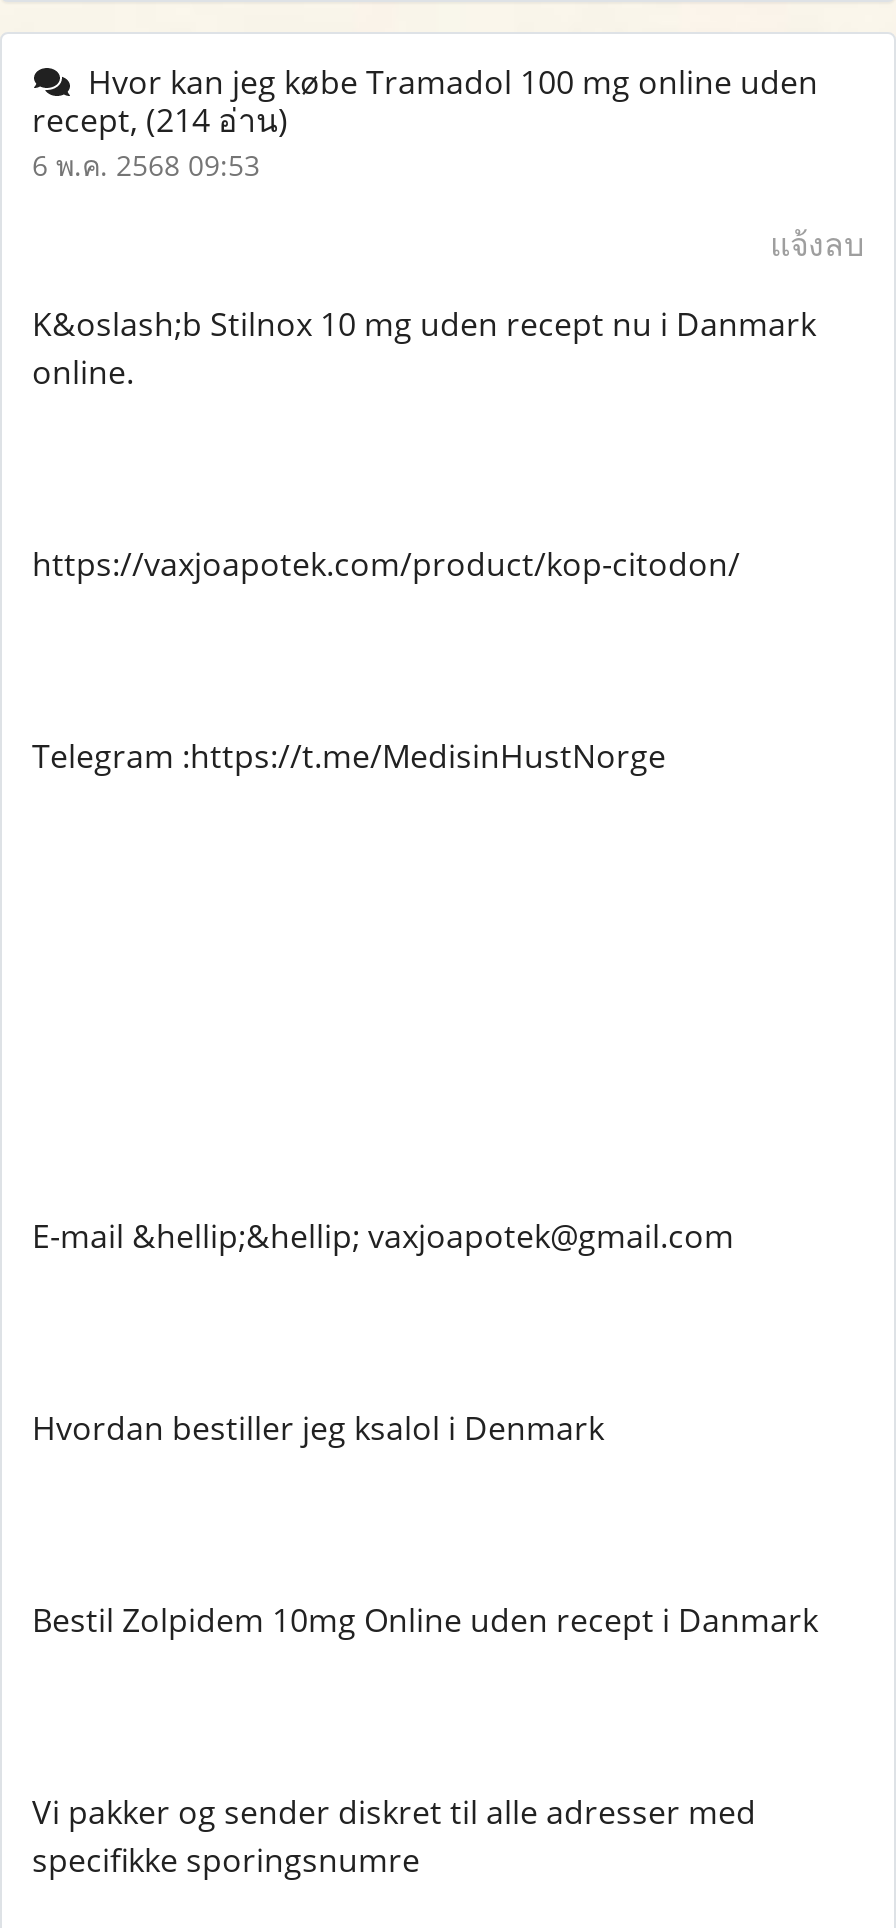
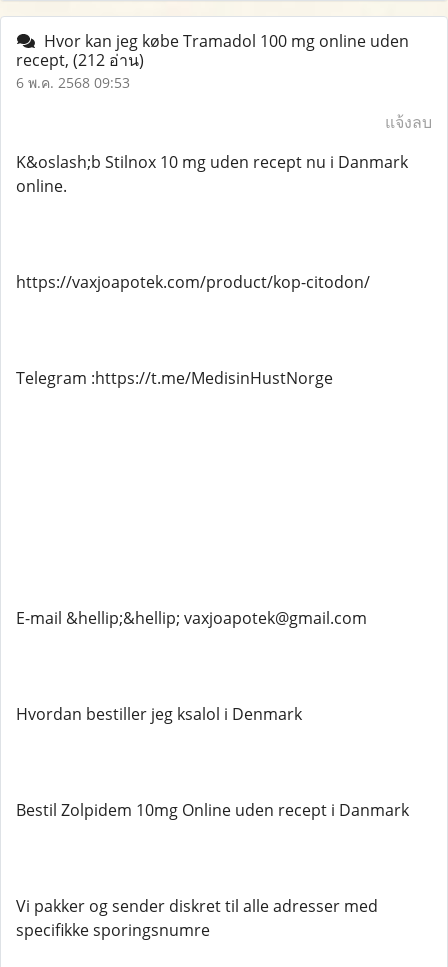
[32,98,288,142] recept, (214 อ่าน) -> [16,49,144,71] recept, (212 อ่าน)

